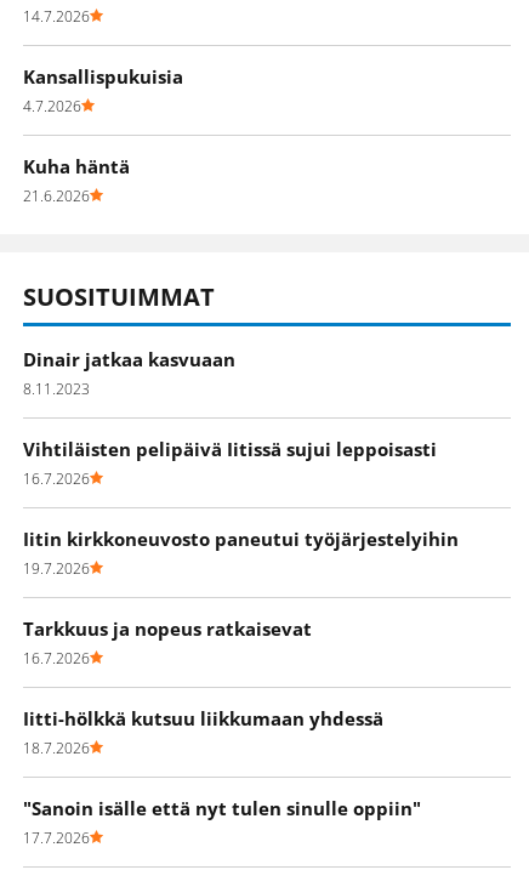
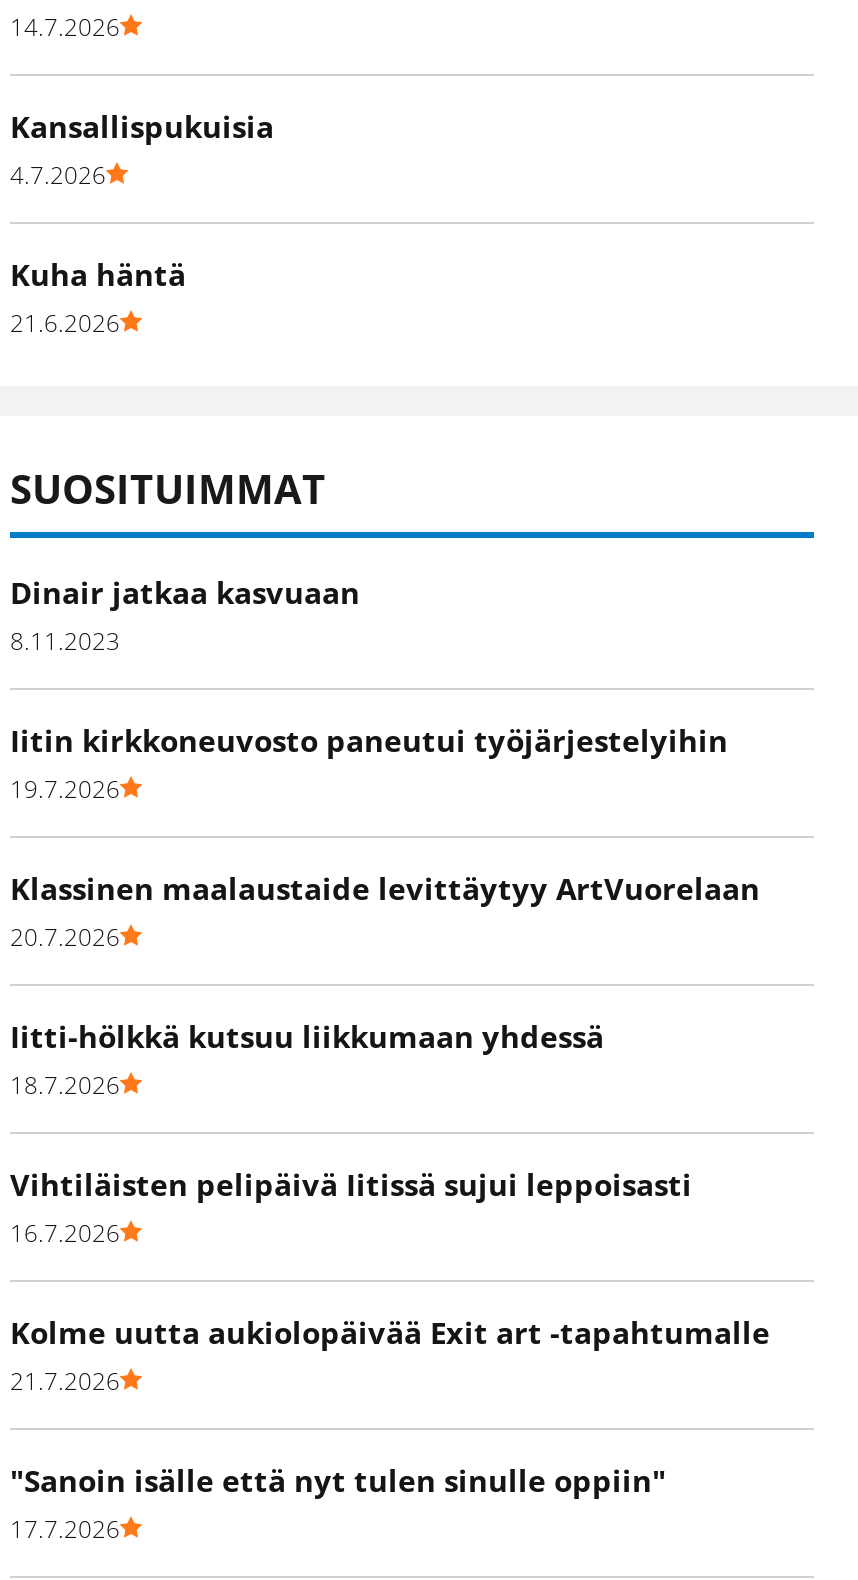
none -> [10,868,760,954] Klassinen maalaustaide levittäytyy ArtVuorelaan | 20.7.2026
moved [23,437,437,489] -> [10,1164,692,1250]: Vihtiläisten pelipäivä Iitissä sujui leppoisasti | 16.7.2026
moved [23,526,459,579] -> [10,720,728,806]: Iitin kirkkoneuvosto paneutui työjärjestelyihin | 19.7.2026
[23,616,312,668] Tarkkuus ja nopeus ratkaisevat | 16.7.2026 -> [10,1312,770,1398] Kolme uutta aukiolopäivää Exit art -tapahtumalle | 21.7.2026
moved [23,706,383,758] -> [10,1016,604,1102]: Iitti-hölkkä kutsuu liikkumaan yhdessä | 18.7.2026

